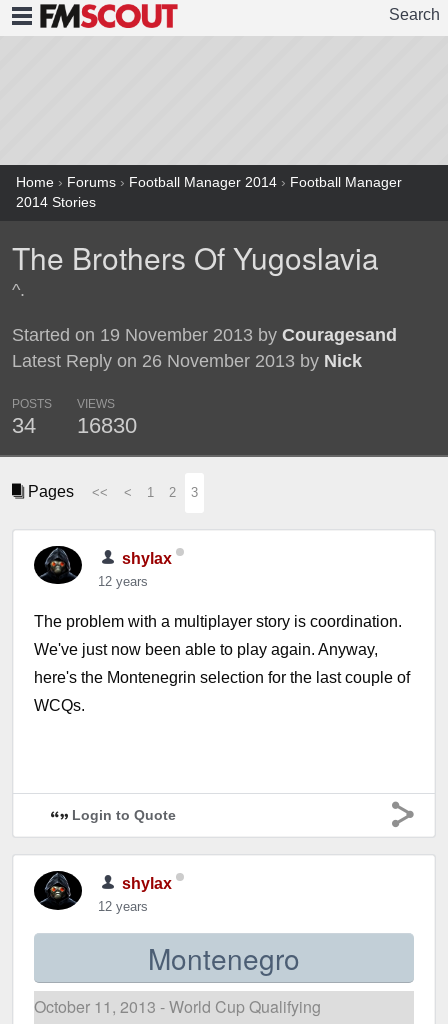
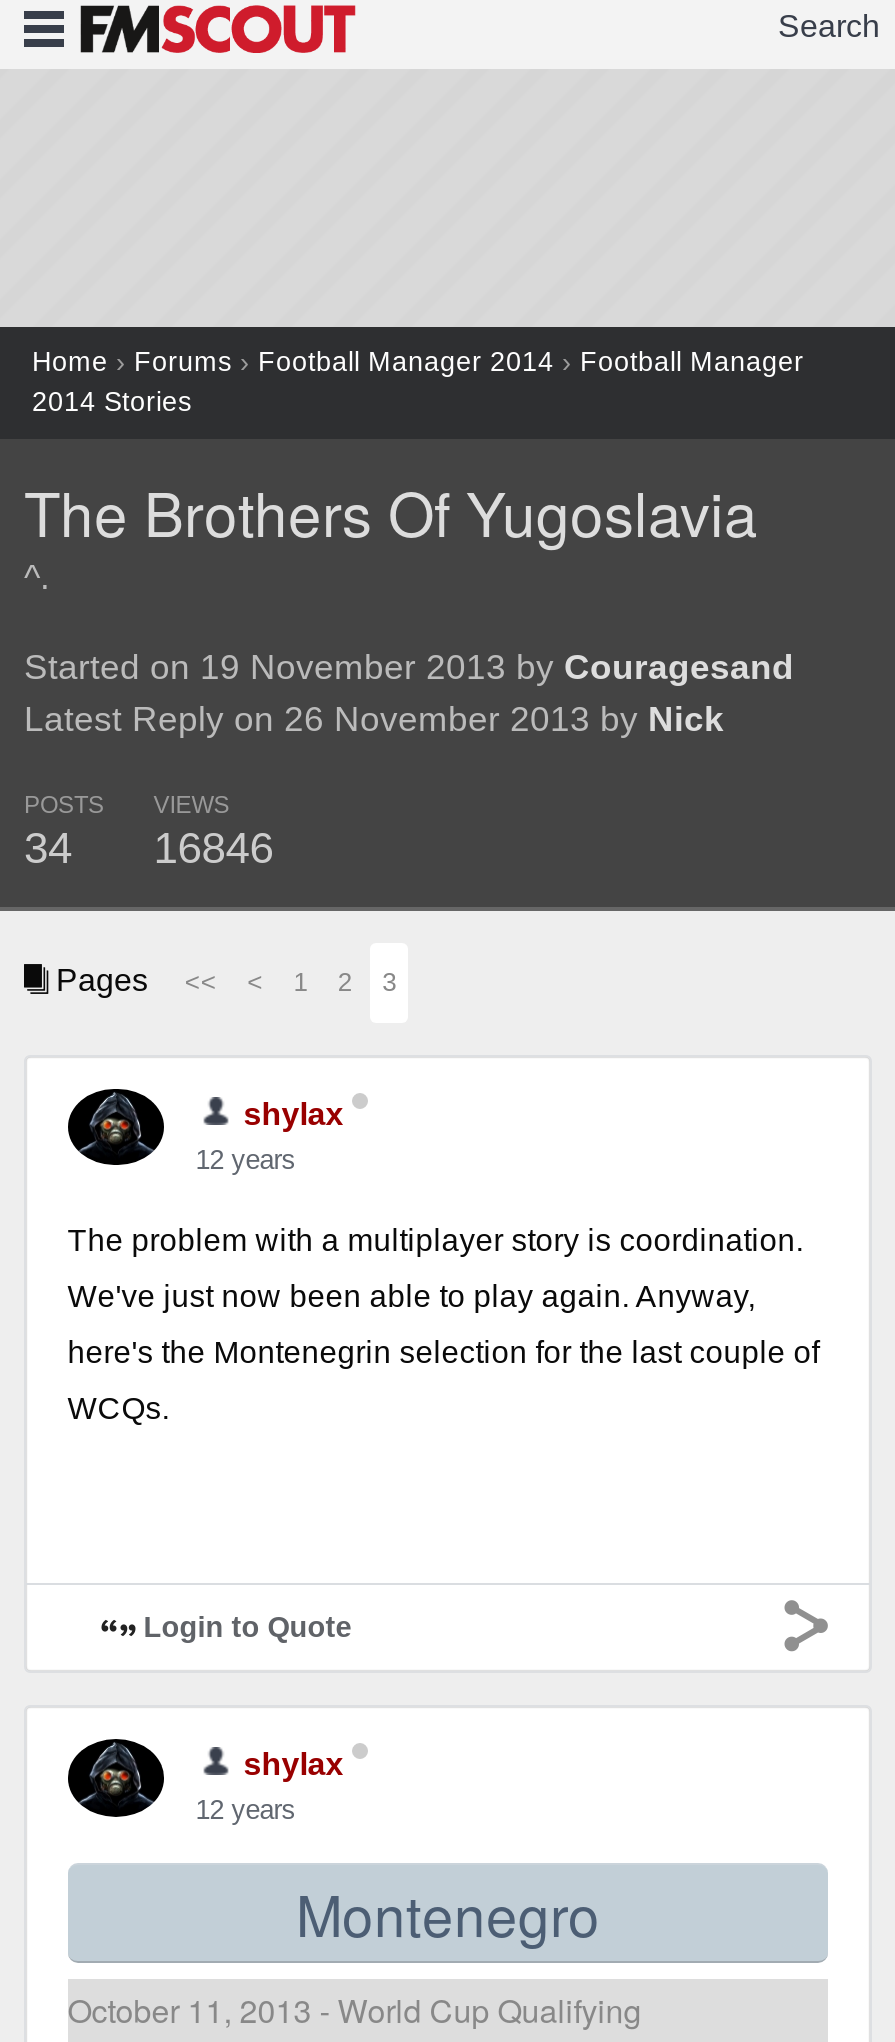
[12,413,137,438] 34 16830 -> [24,823,274,873] 34 16846

